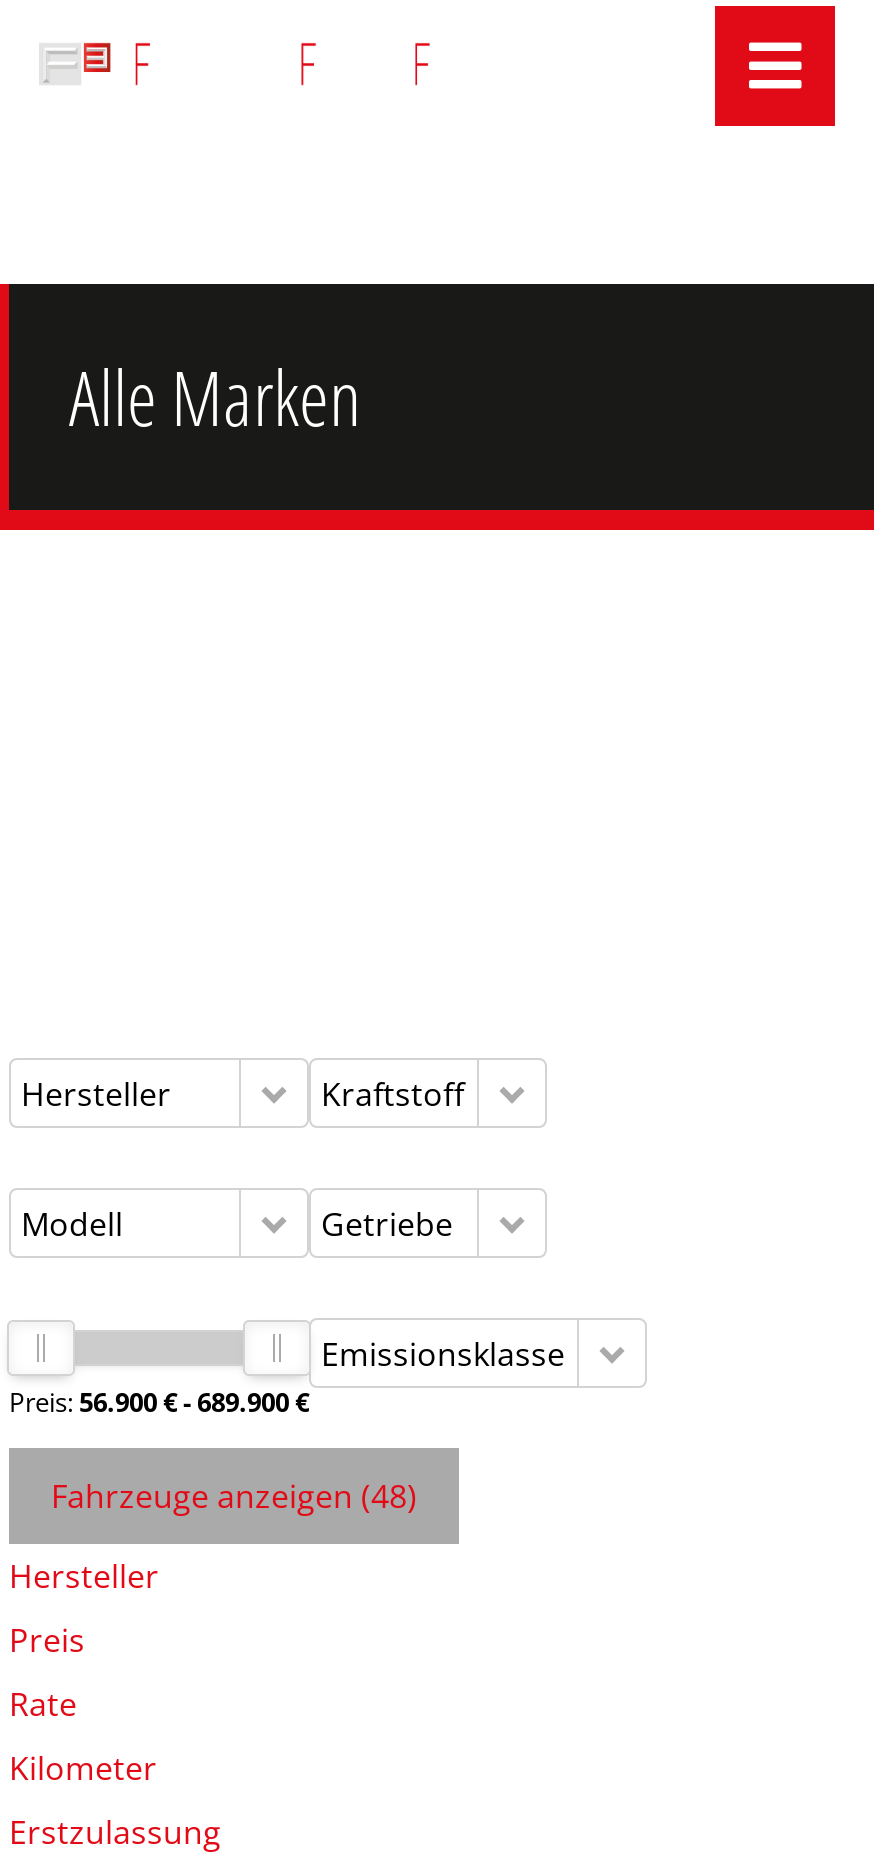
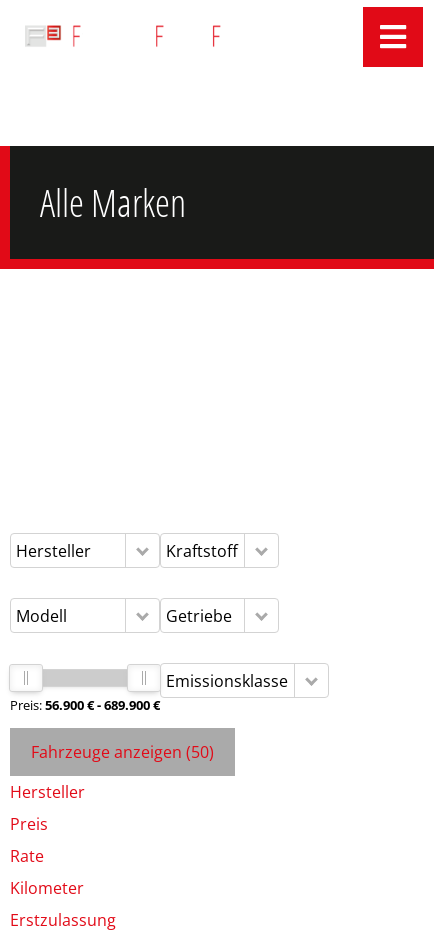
[51,1474,417,1518] Fahrzeuge anzeigen (48) -> [31,741,214,763] Fahrzeuge anzeigen (50)

